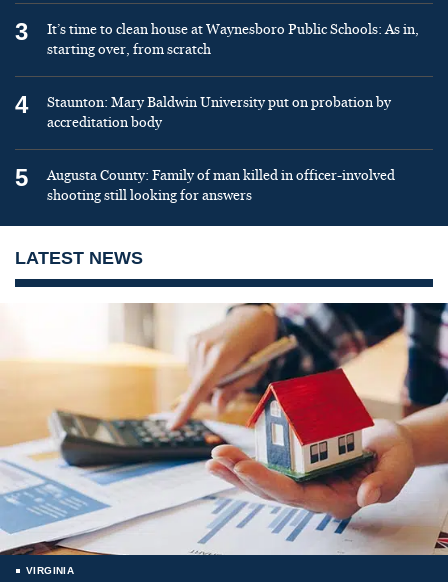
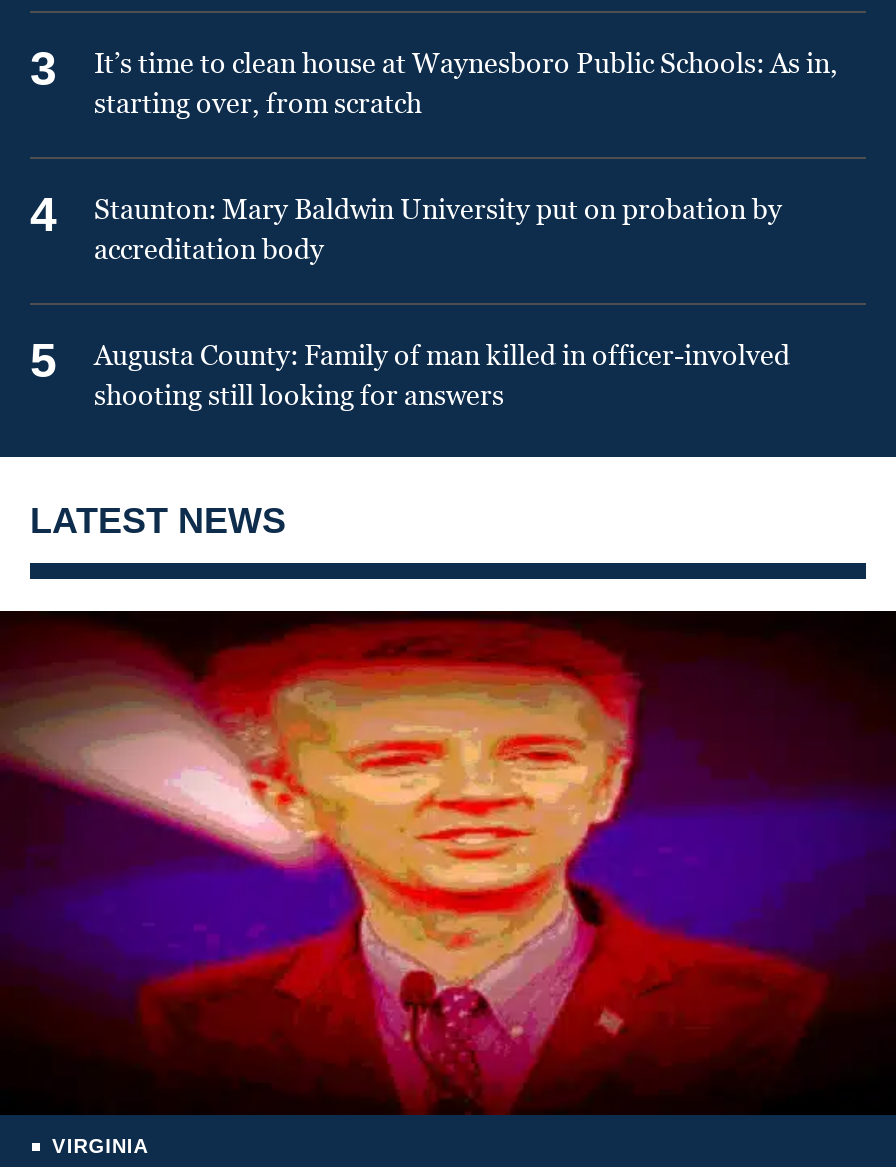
[3,302,445,556] [image] -> [6,609,890,1117] [image]

